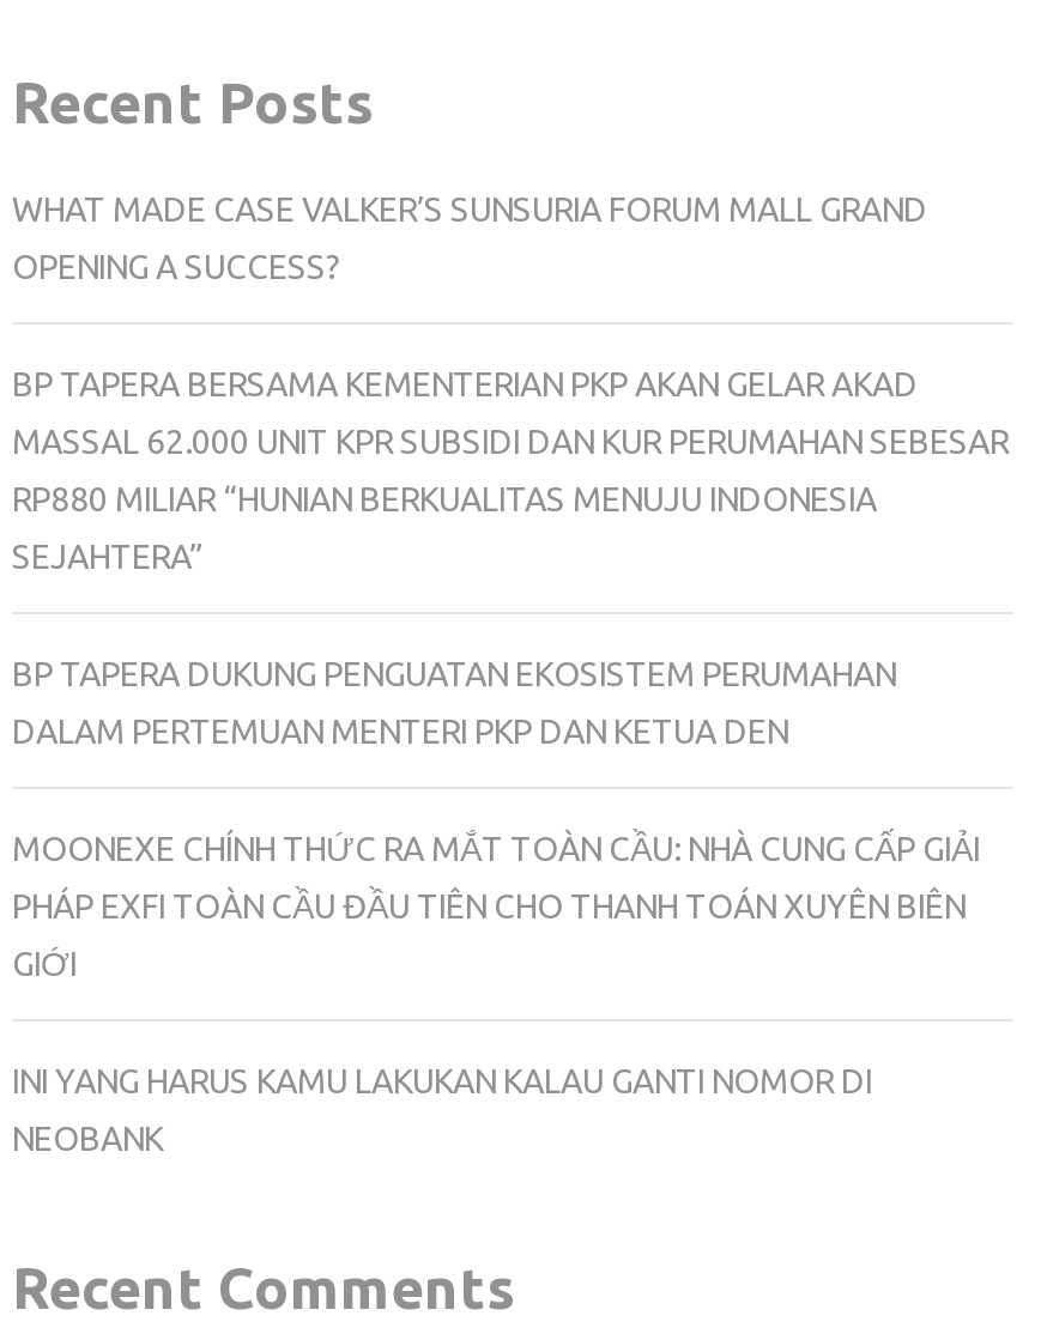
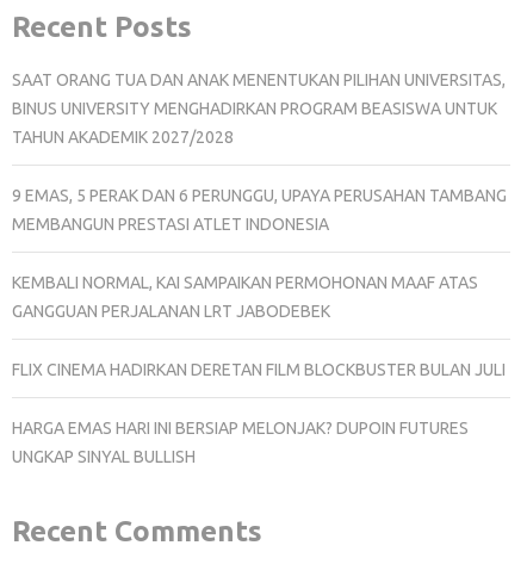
[12,191,1009,1158] WHAT MADE CASE VALKER’S SUNSURIA FORUM MALL GRAND | OPENING A SUCCESS? | BP TAPERA BERSAMA KEMENTERIAN PKP AKAN GELAR AKAD | MASSAL 62.000 UNIT KPR SUBSIDI DAN KUR PERUMAHAN SEBESAR | RP880 MILIAR “HUNIAN BERKUALITAS MENUJU INDONESIA | SEJAHTERA” | BP TAPERA DUKUNG PENGUATAN EKOSISTEM PERUMAHAN | DALAM PERTEMUAN MENTERI PKP DAN KETUA DEN | MOONEXE CHÍNH THỨC RA MẮT TOÀN CẦU: NHÀ CUNG CẤP GIẢI | PHÁP EXFI TOÀN CẦU ĐẦU TIÊN CHO THANH TOÁN XUYÊN BIÊN | GIỚI | INI YANG HARUS KAMU LAKUKAN KALAU GANTI NOMOR DI | NEOBANK -> [12,71,507,466] SAAT ORANG TUA DAN ANAK MENENTUKAN PILIHAN UNIVERSITAS, | BINUS UNIVERSITY MENGHADIRKAN PROGRAM BEASISWA UNTUK | TAHUN AKADEMIK 2027/2028 | 9 EMAS, 5 PERAK DAN 6 PERUNGGU, UPAYA PERUSAHAN TAMBANG | MEMBANGUN PRESTASI ATLET INDONESIA | KEMBALI NORMAL, KAI SAMPAIKAN PERMOHONAN MAAF ATAS | GANGGUAN PERJALANAN LRT JABODEBEK | FLIX CINEMA HADIRKAN DERETAN FILM BLOCKBUSTER BULAN JULI | HARGA EMAS HARI INI BERSIAP MELONJAK? DUPOIN FUTURES | UNGKAP SINYAL BULLISH

